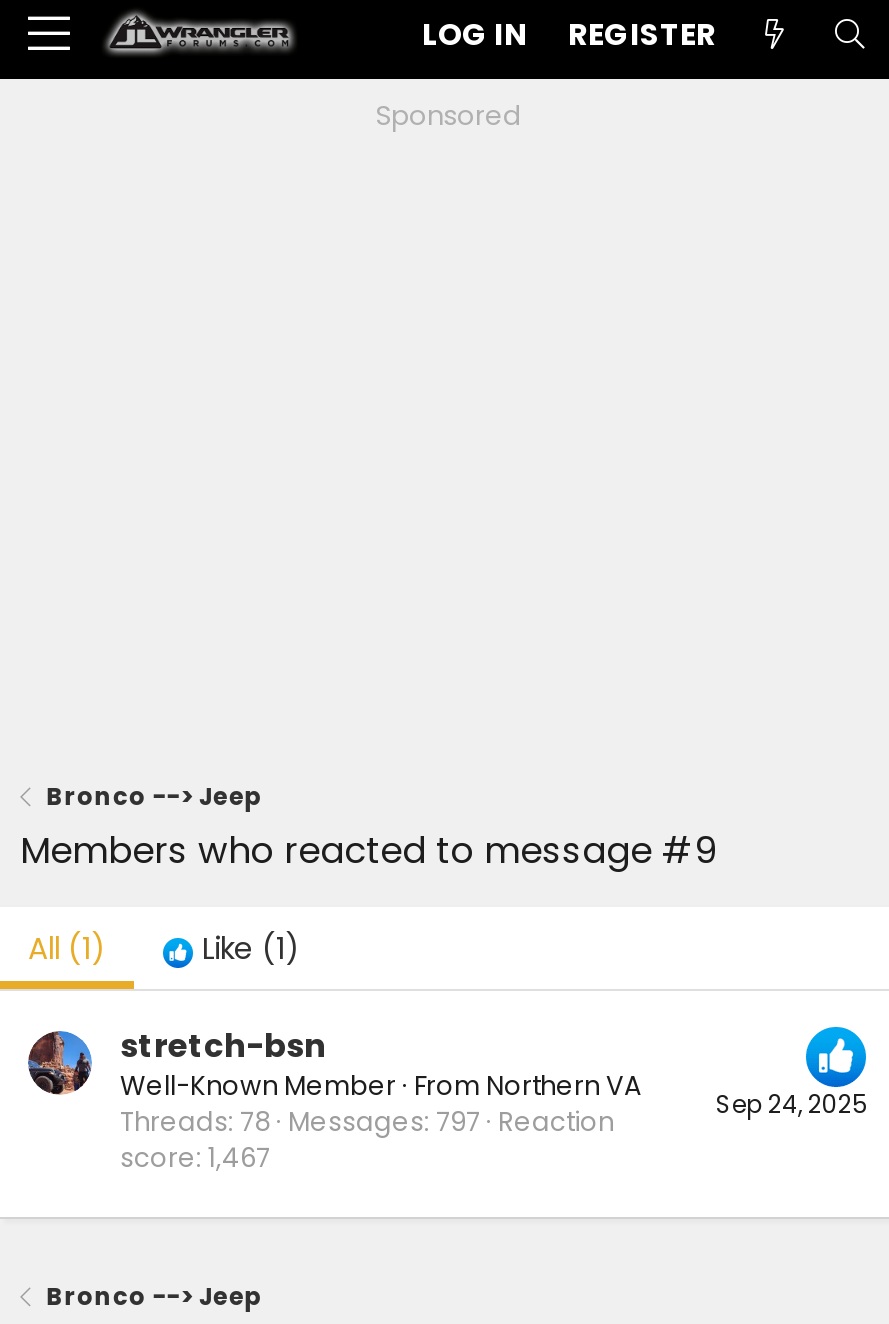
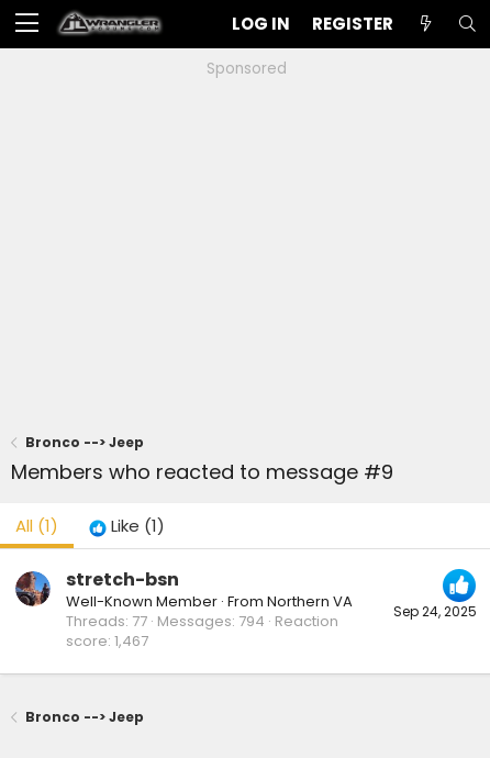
[120,1104,614,1142] Threads 78 Messages 797 Reaction -> [66,611,338,632] Threads 77 Messages 794 Reaction

